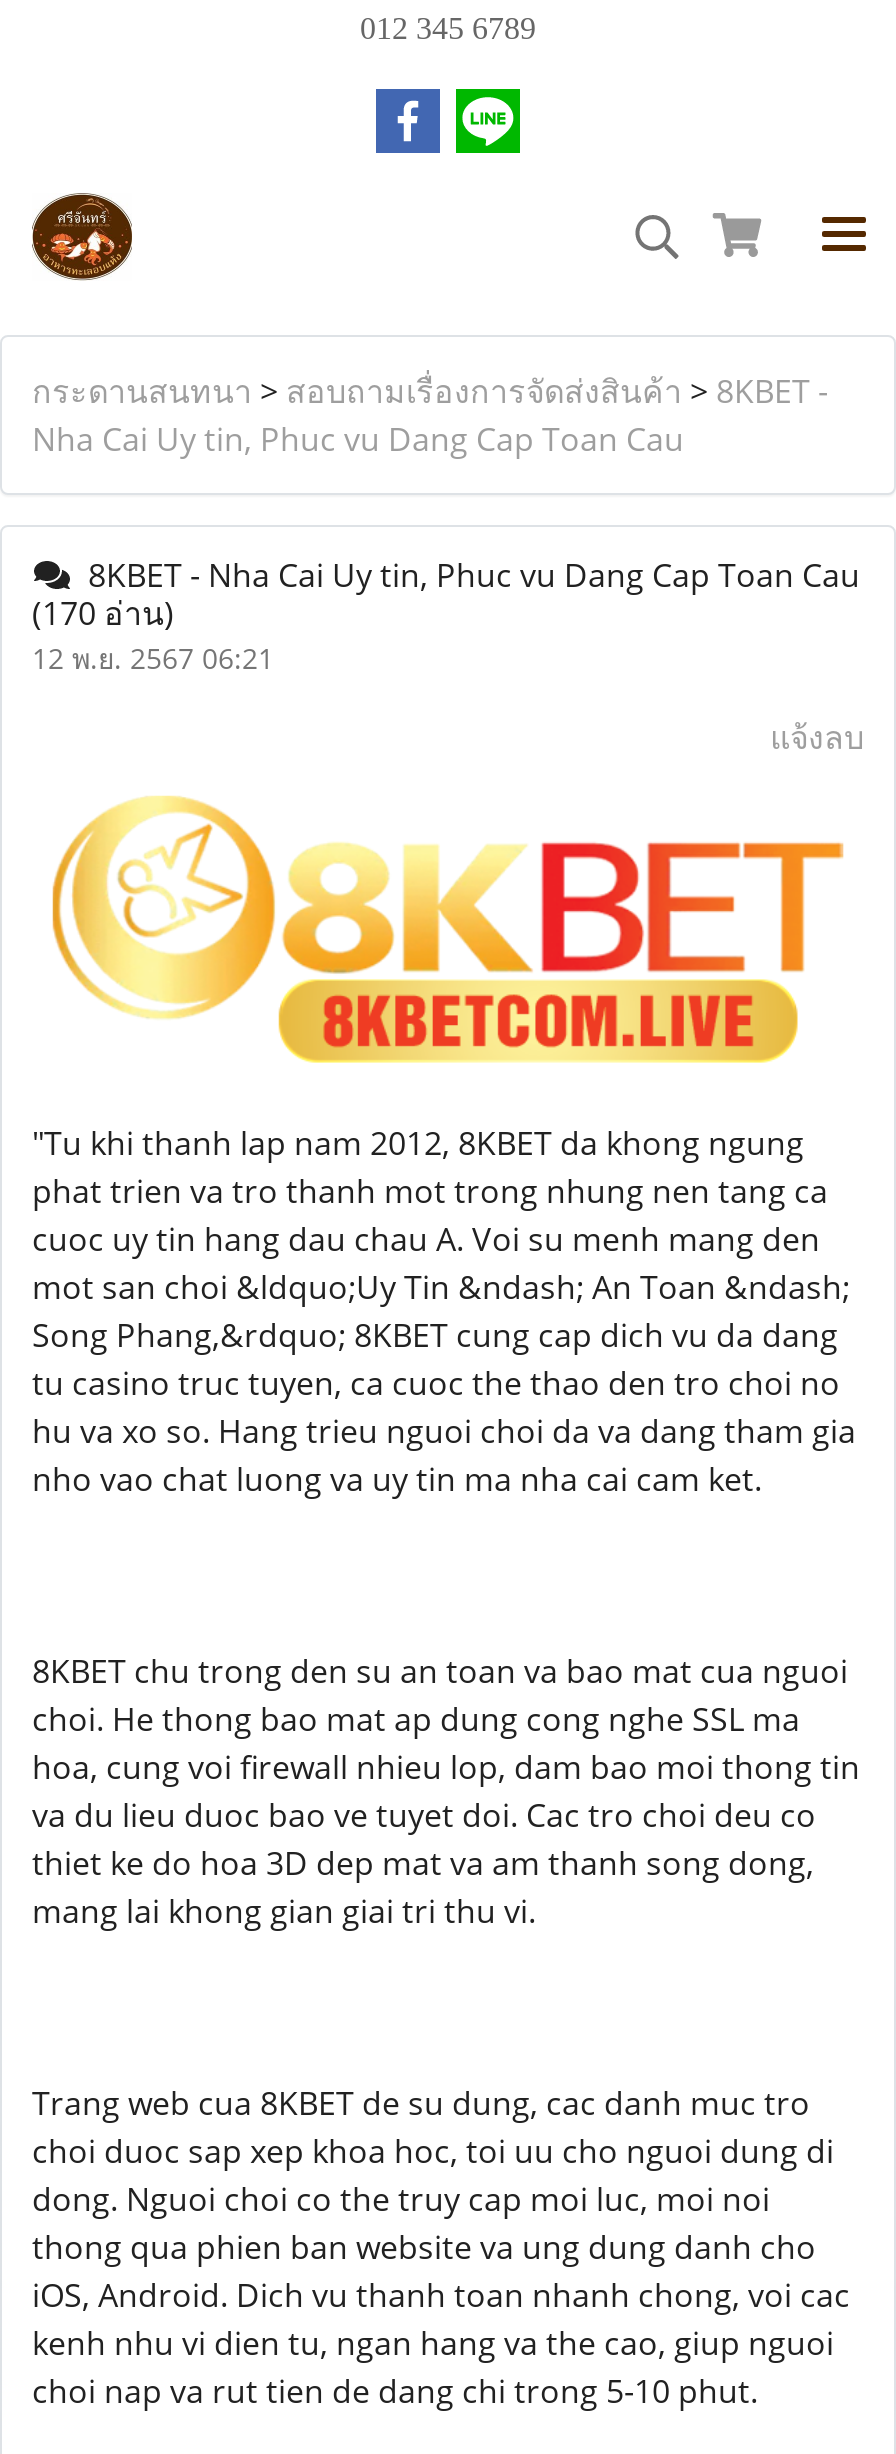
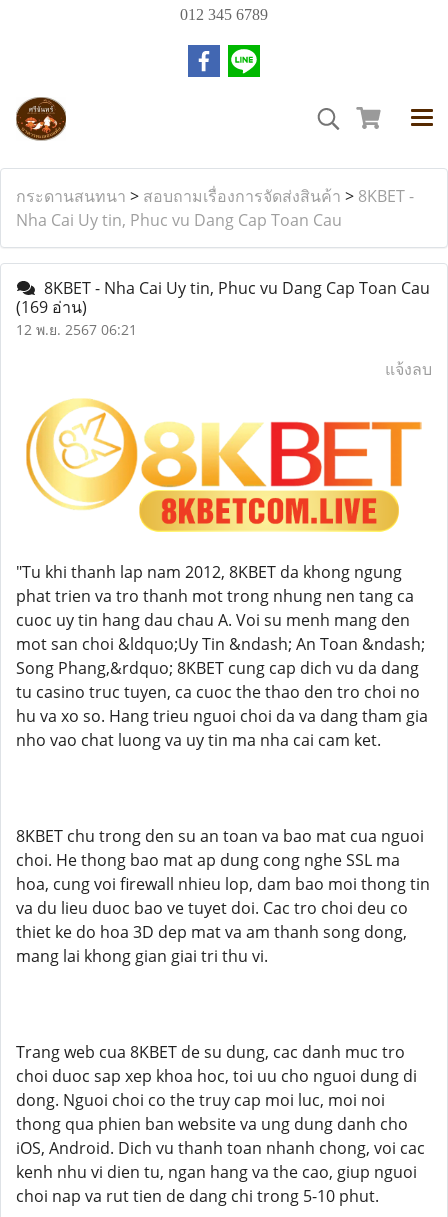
[32,591,174,635] (170 อ่าน) -> [16,296,87,318] (169 อ่าน)

